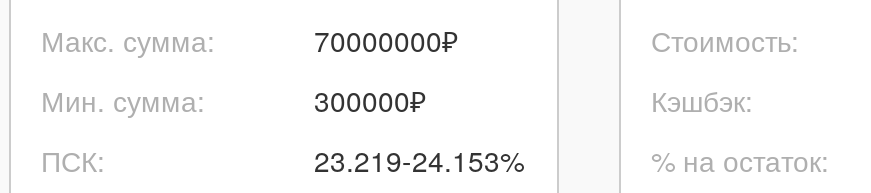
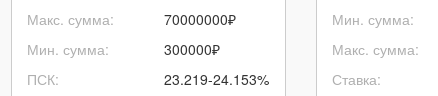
[651,19,799,59] Стоимость: -> [332,8,414,28] Мин. сумма:
[651,79,753,119] Кэшбэк: -> [332,38,419,58] Макс. сумма:
[651,139,829,179] % на остаток: -> [332,68,381,88] Ставка:

